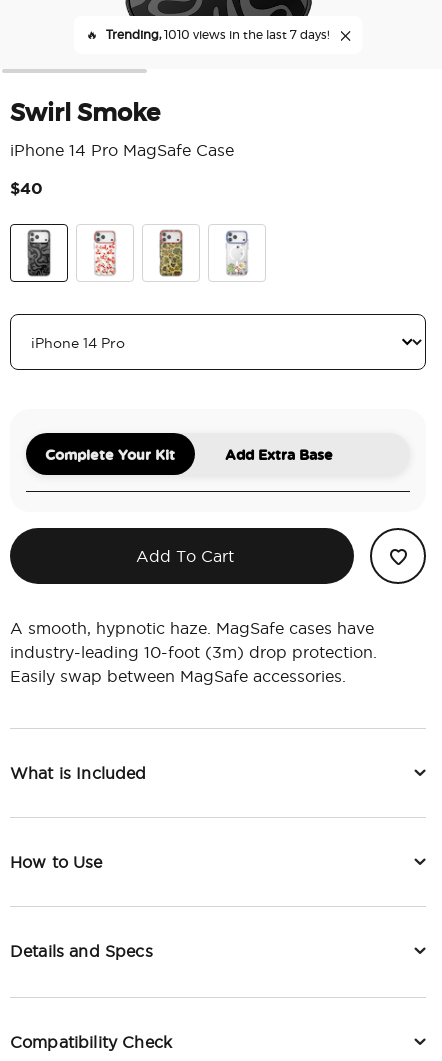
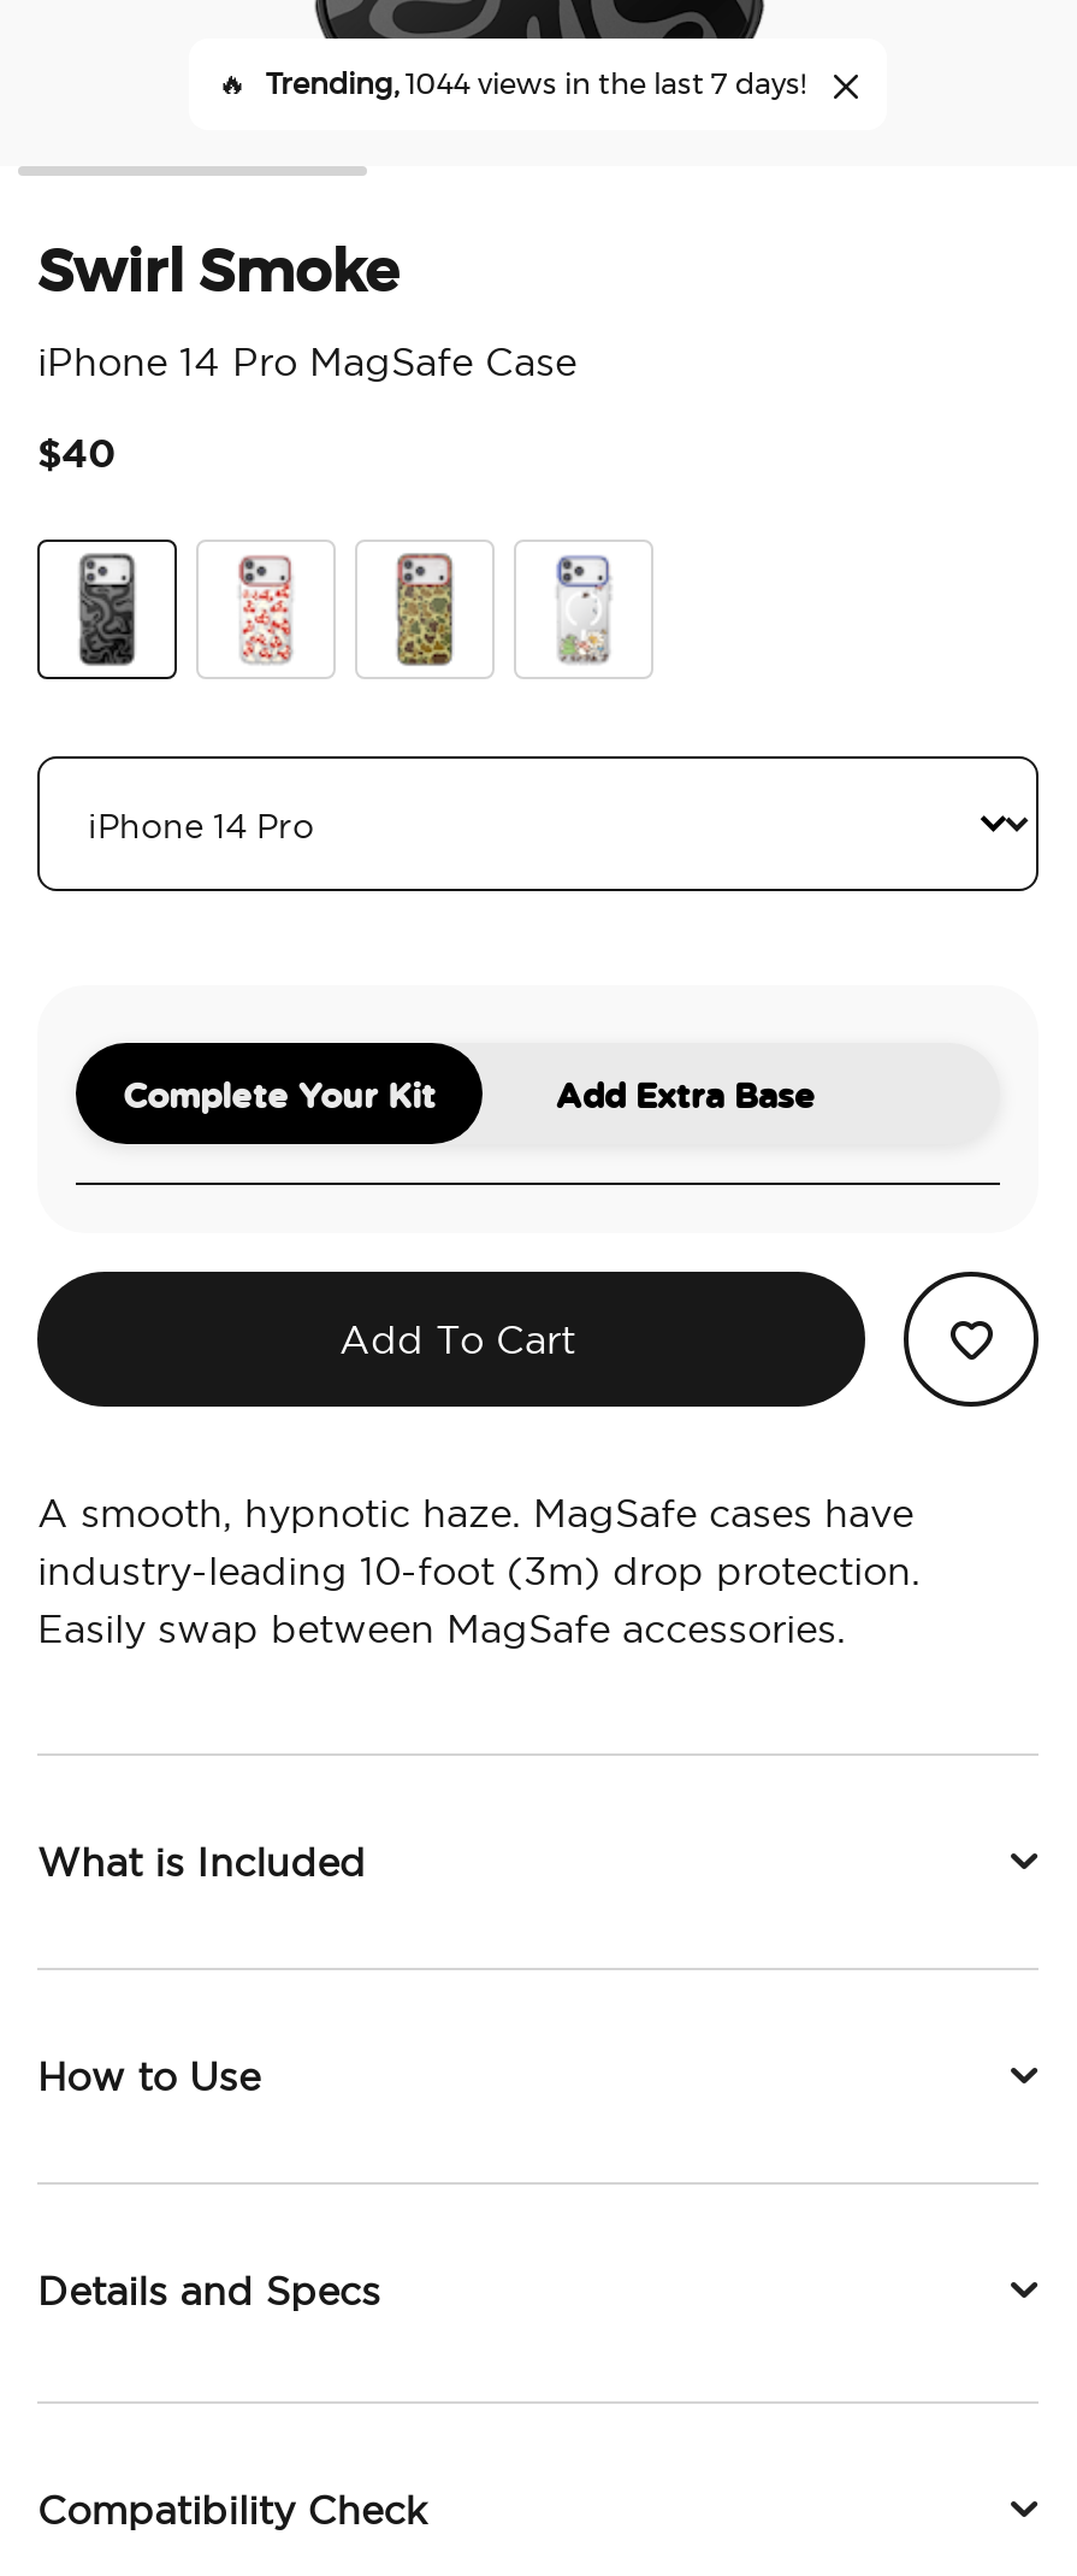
[105,29,328,41] Trending, 1010 views in the last 7 days! -> [266,70,805,99] Trending, 1044 views in the last 7 days!

